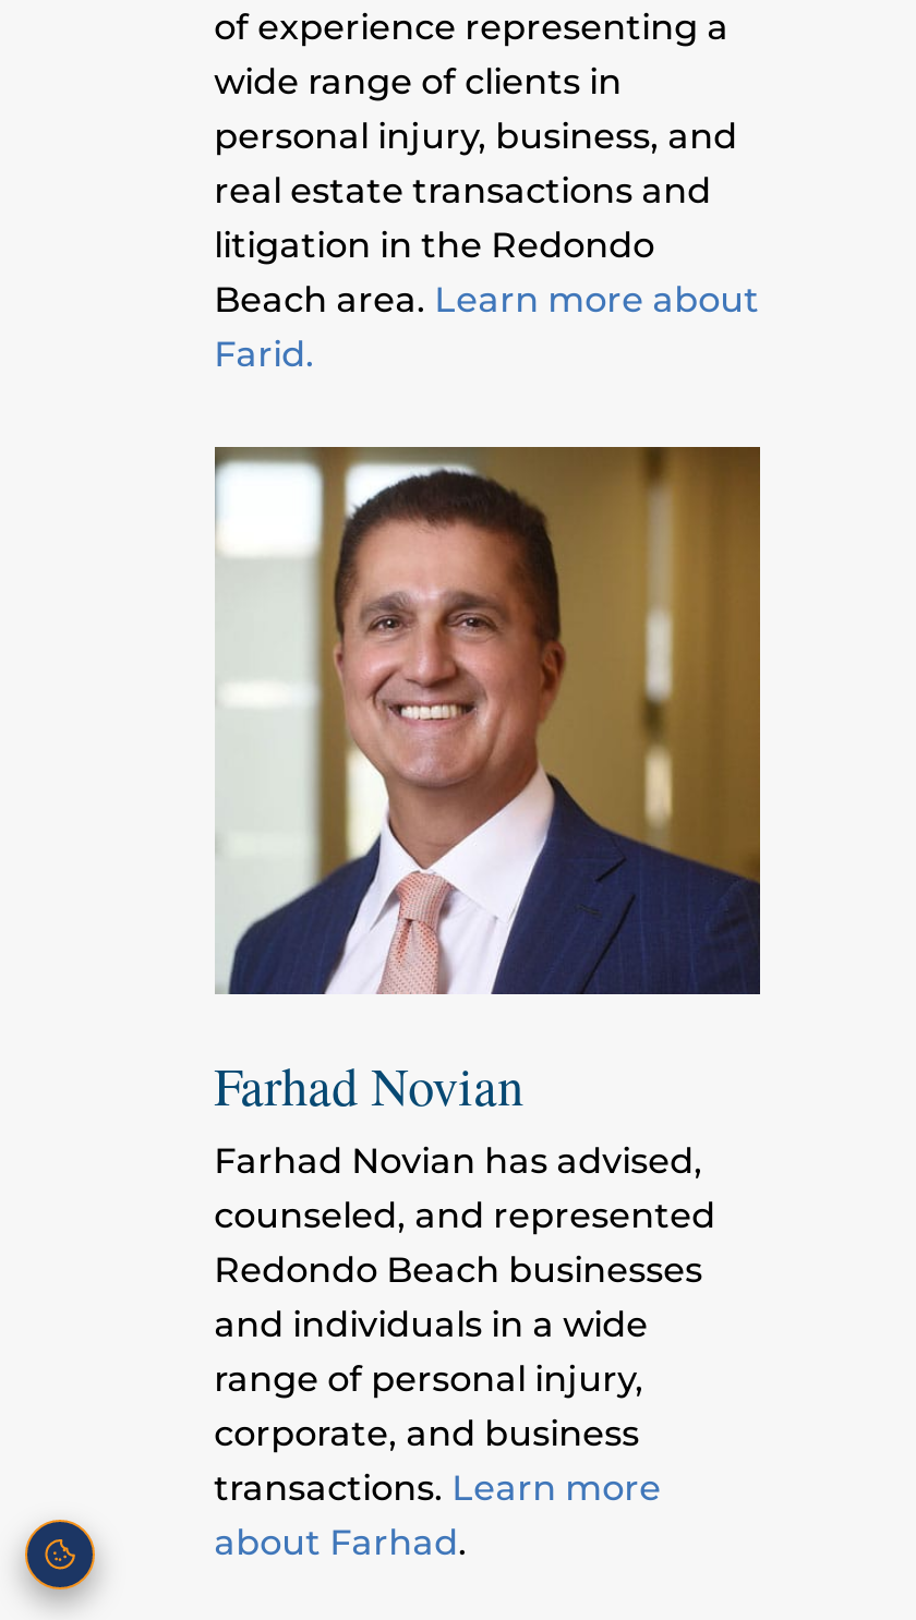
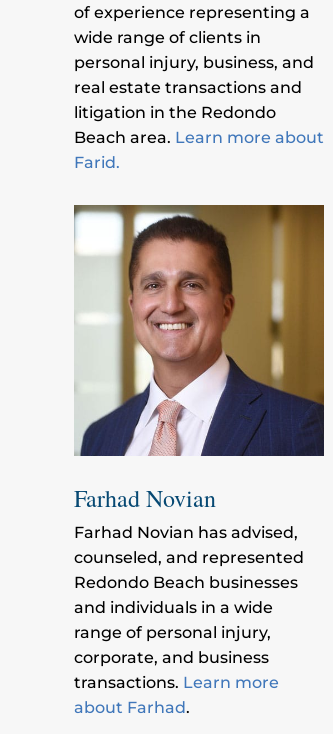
[21,1518,99,1607] [image] -> none

